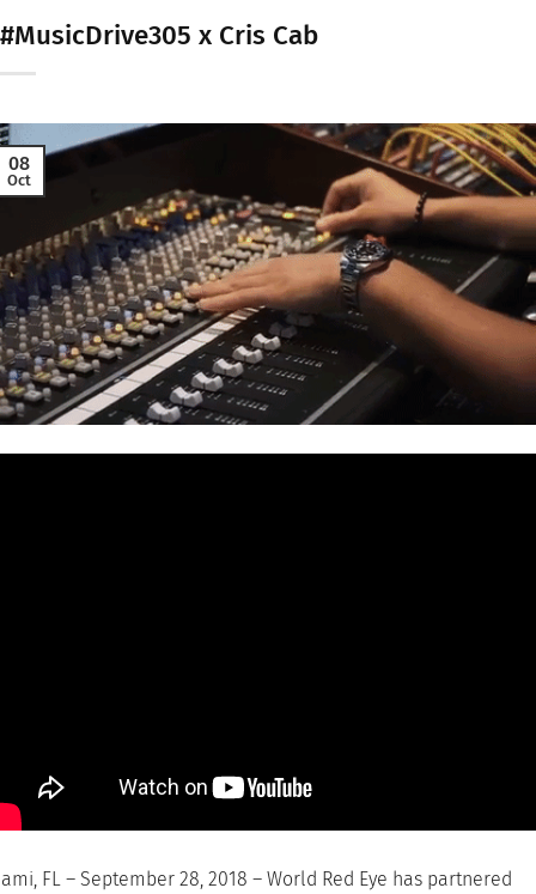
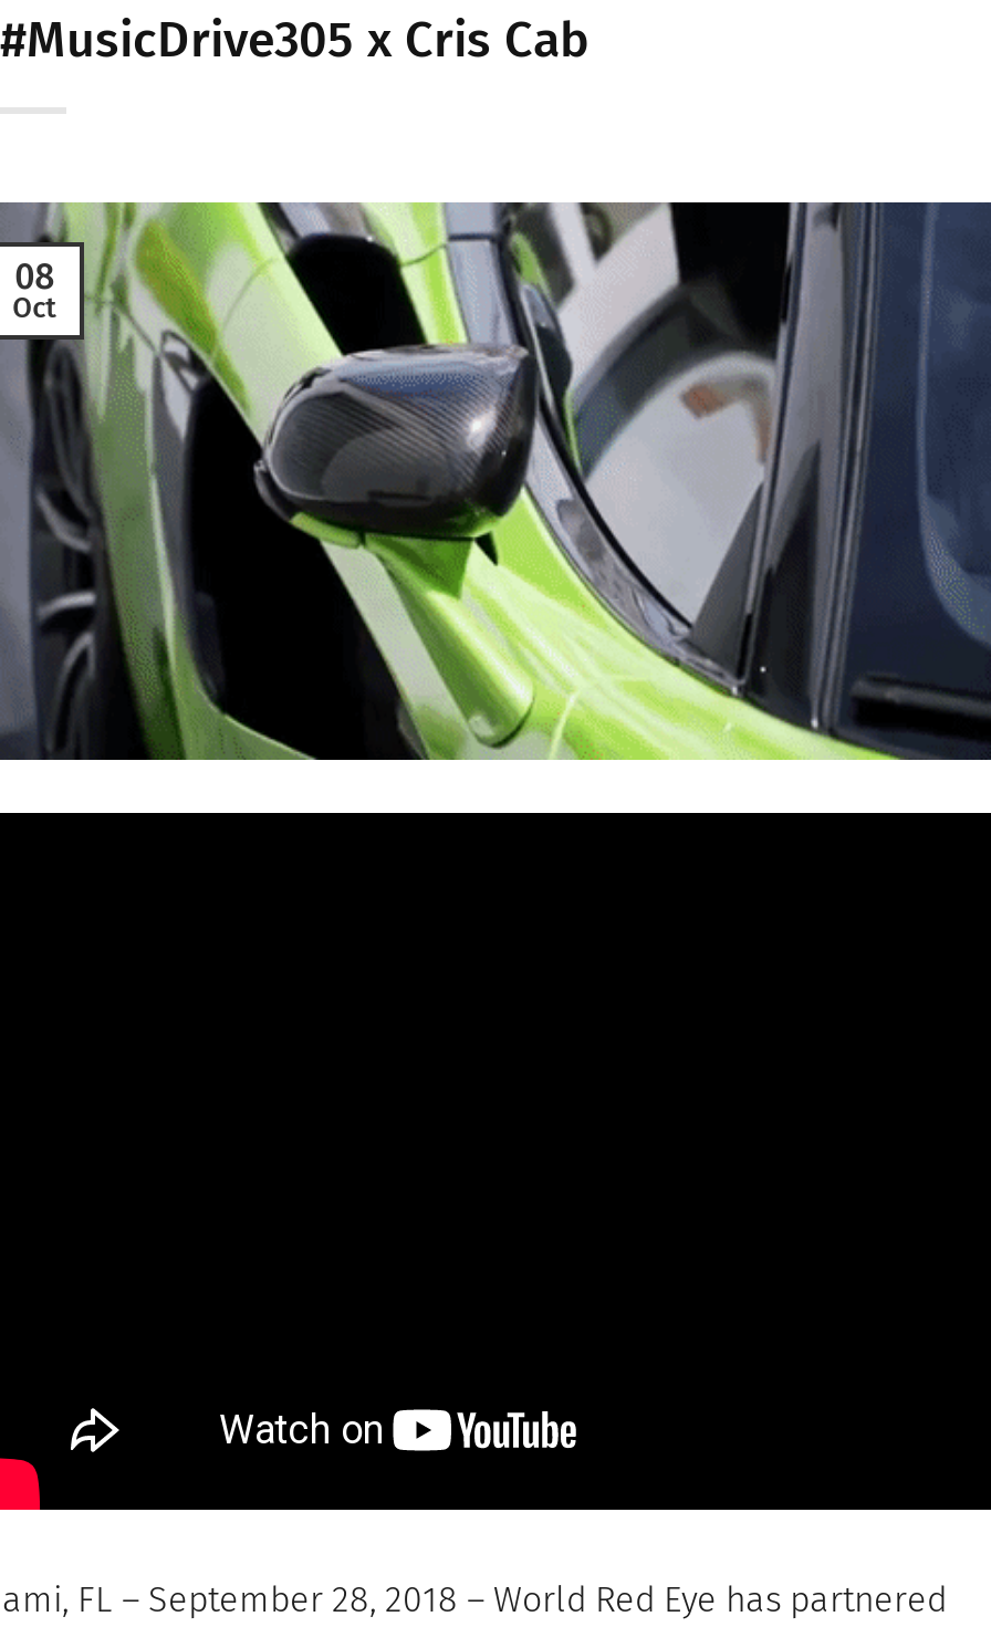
[4,122,532,426] [image] -> [7,200,984,762] [image]

